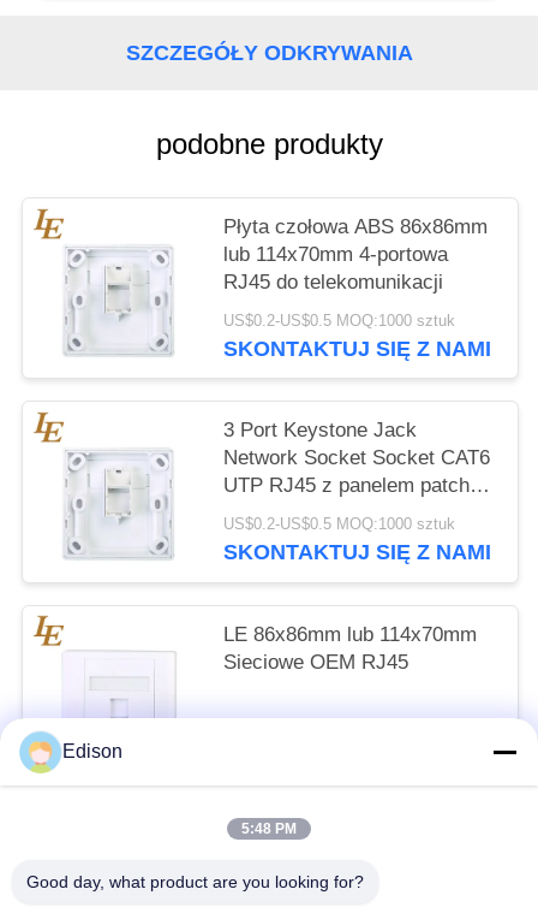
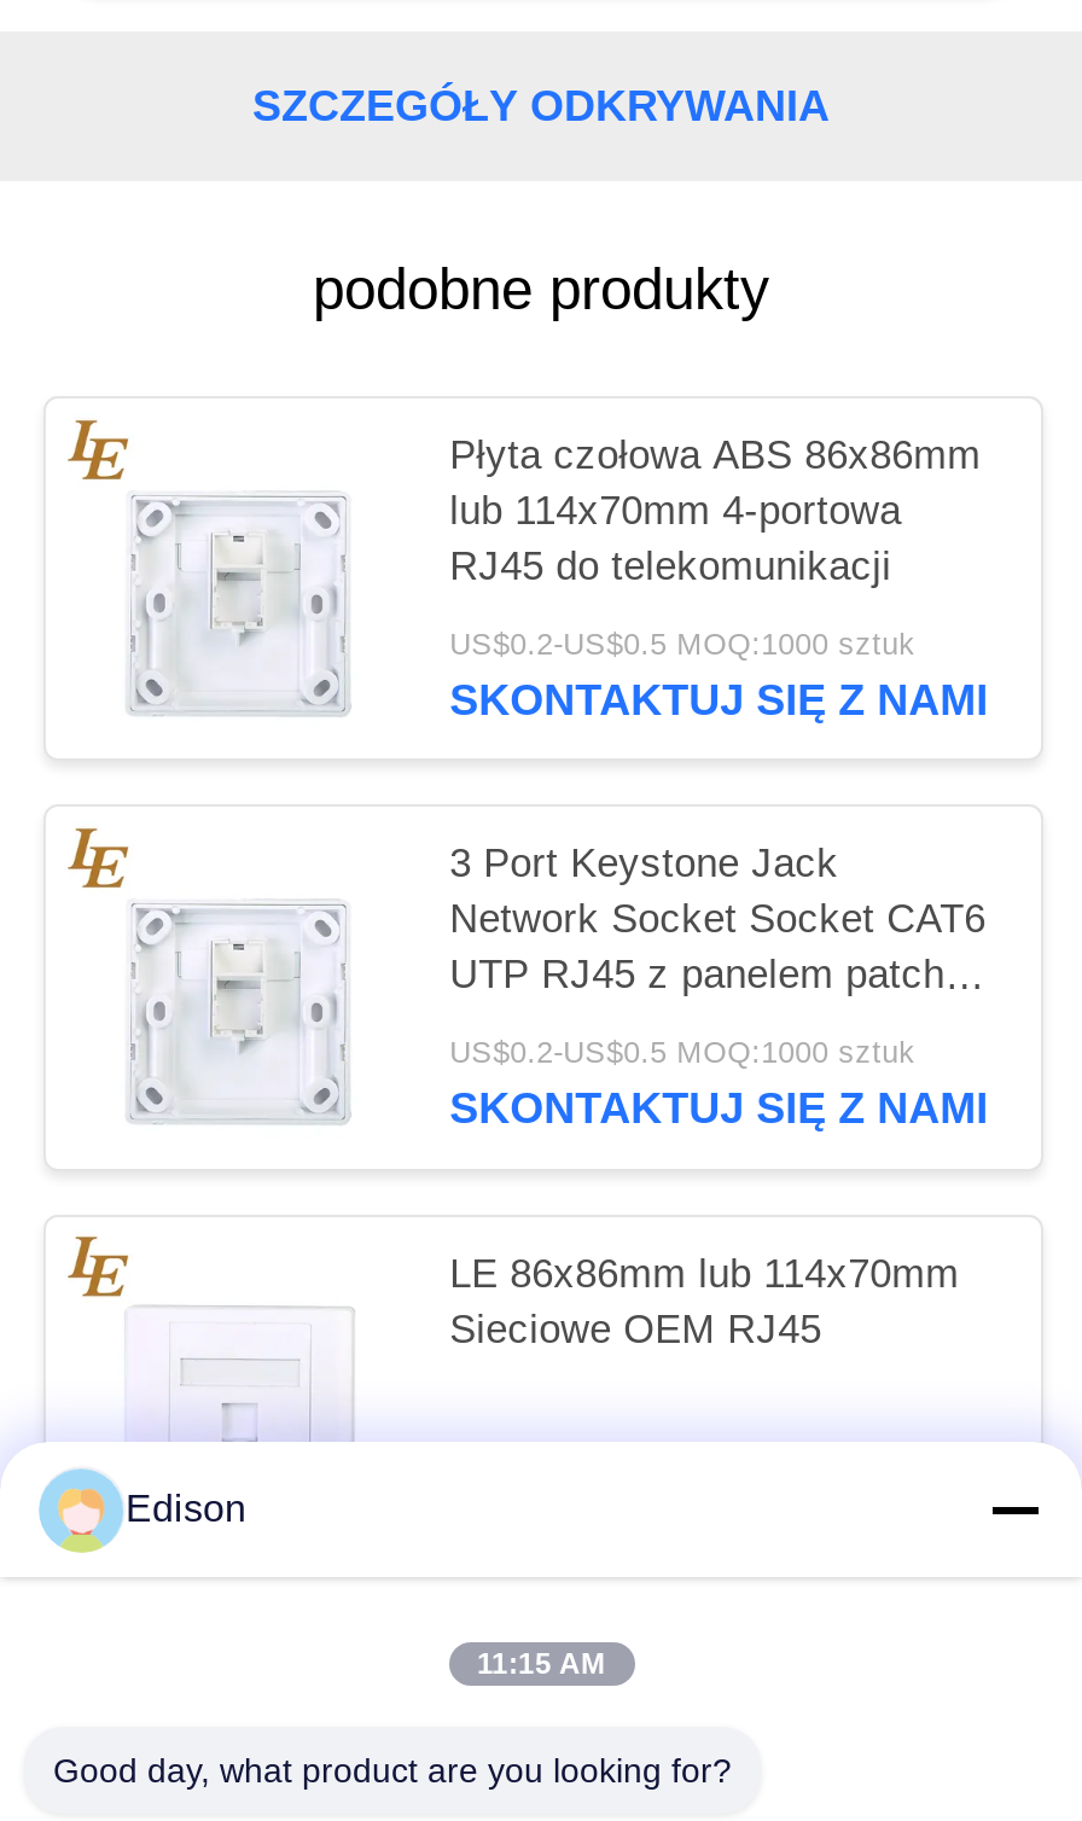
[241,820,297,837] 5:48 PM -> [477,1647,605,1681] 11:15 AM

